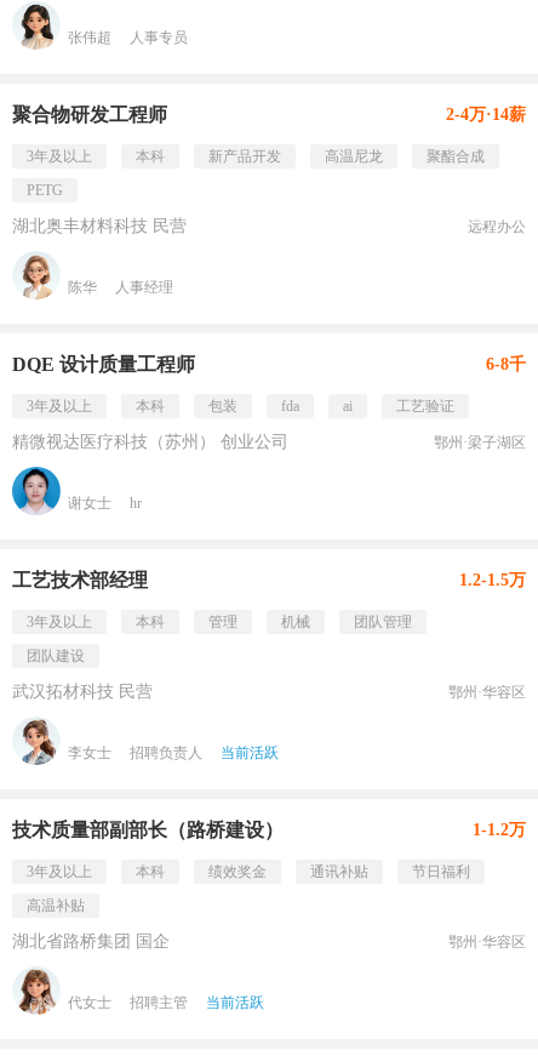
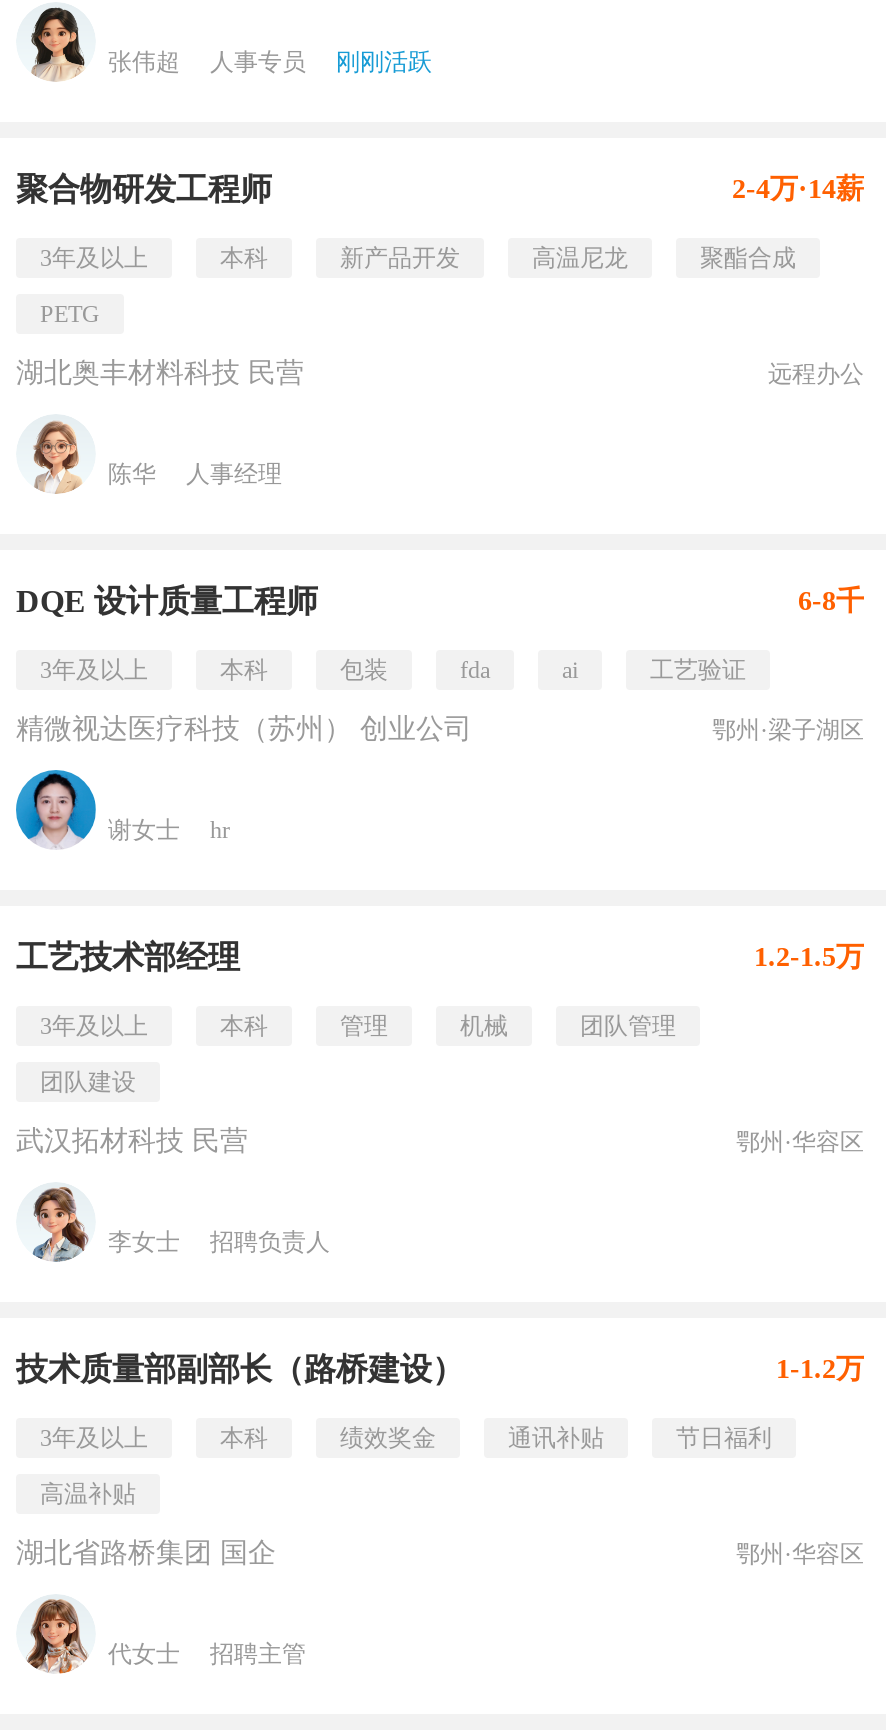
none -> [336,48,432,76] 刚刚活跃
[221,744,279,761] 当前活跃 -> none
[206,994,264,1011] 当前活跃 -> none

